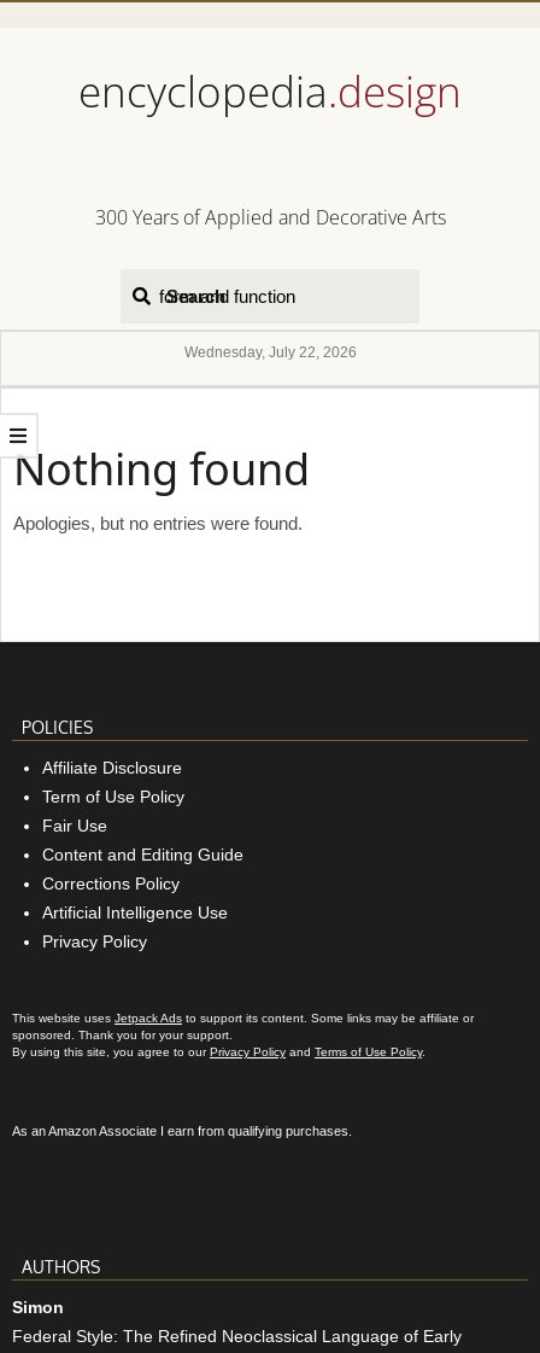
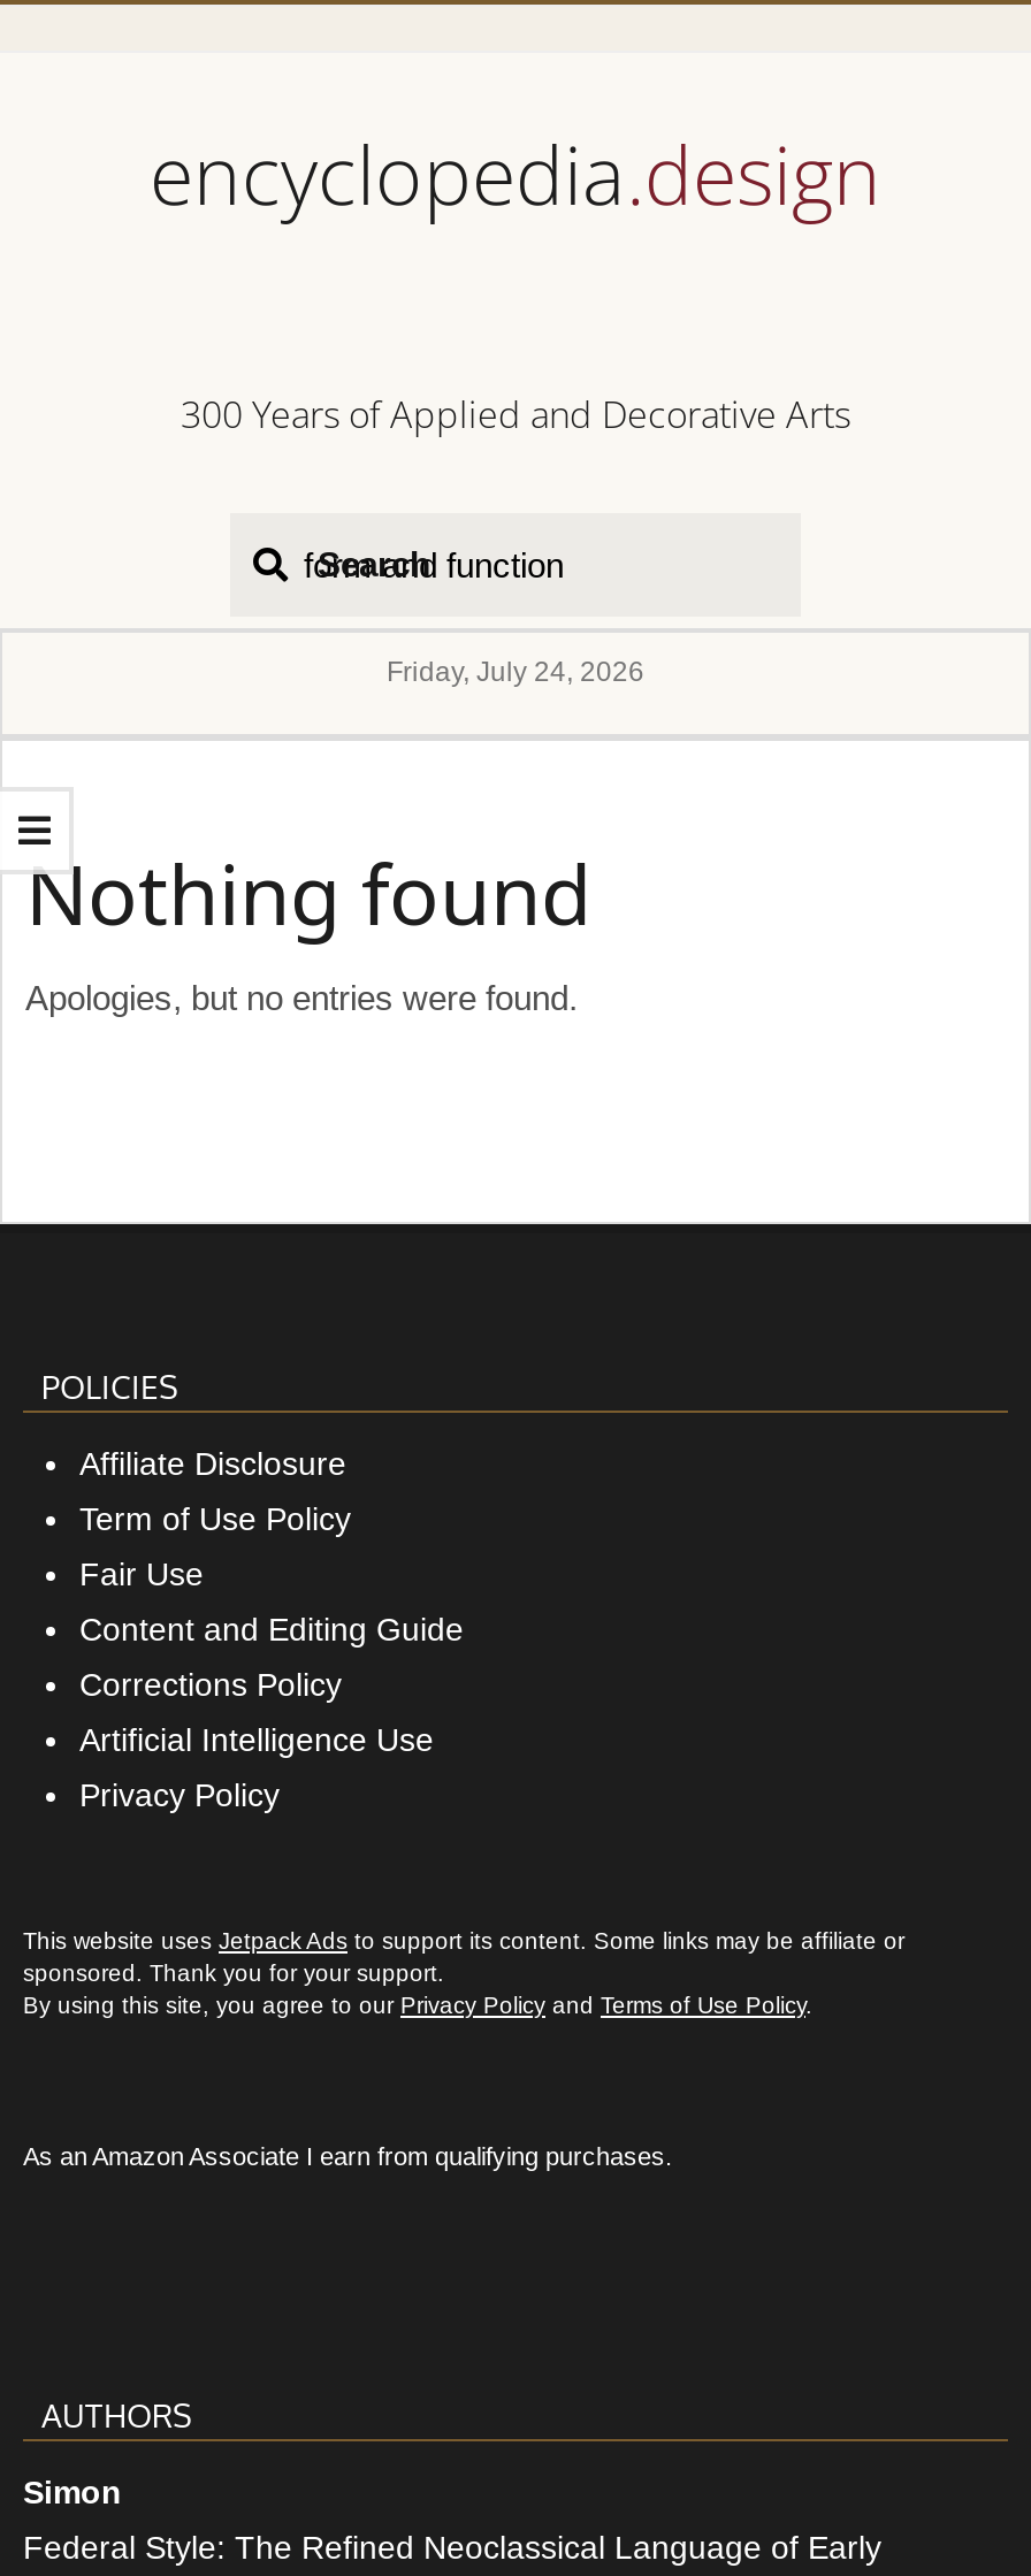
[184,343,356,359] Wednesday, July 22, 2026 -> [387,655,644,685] Friday, July 24, 2026

